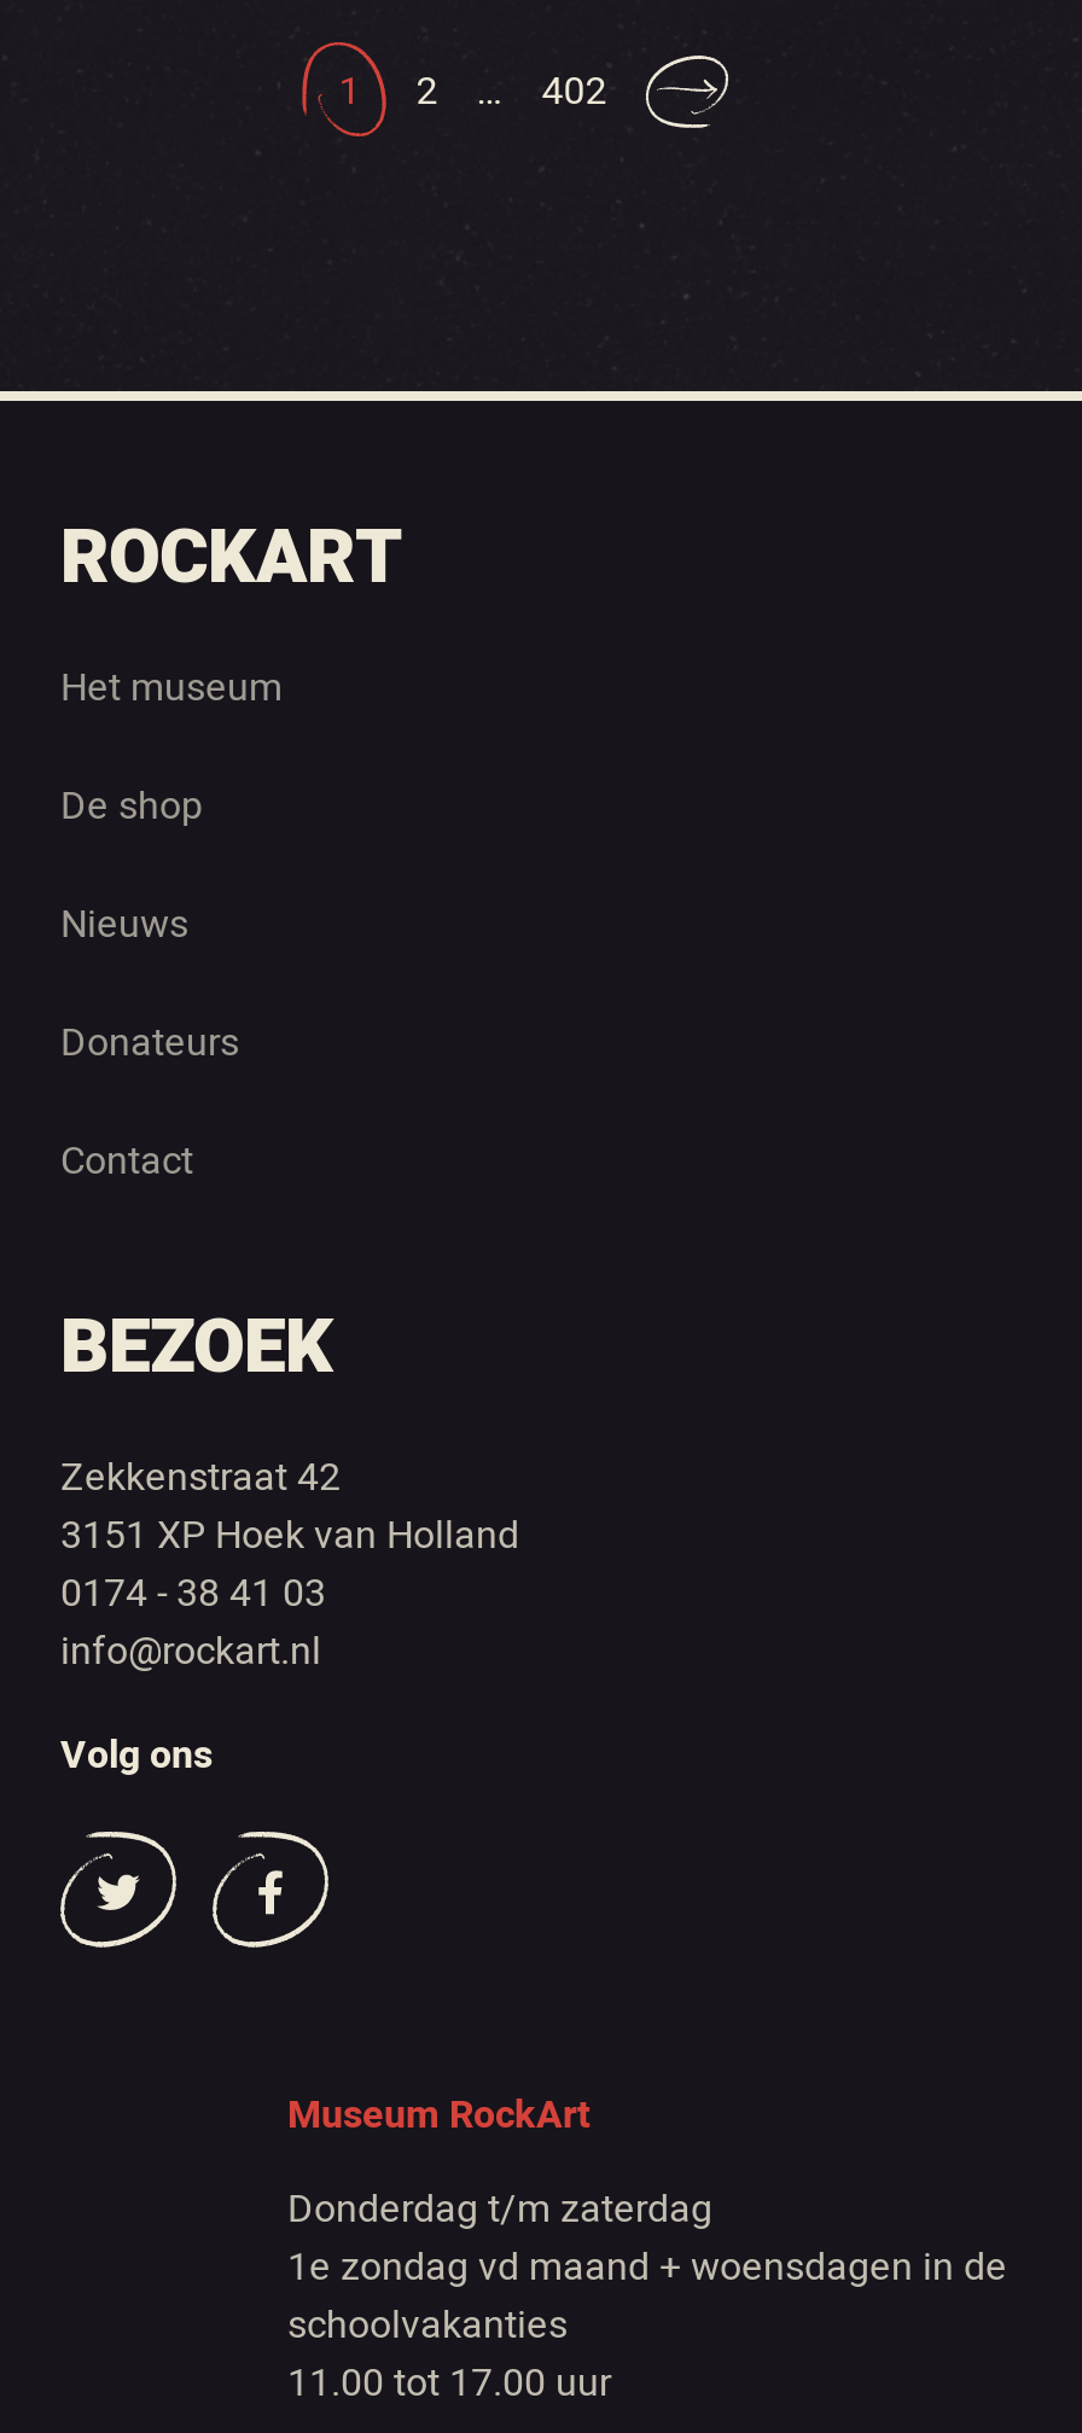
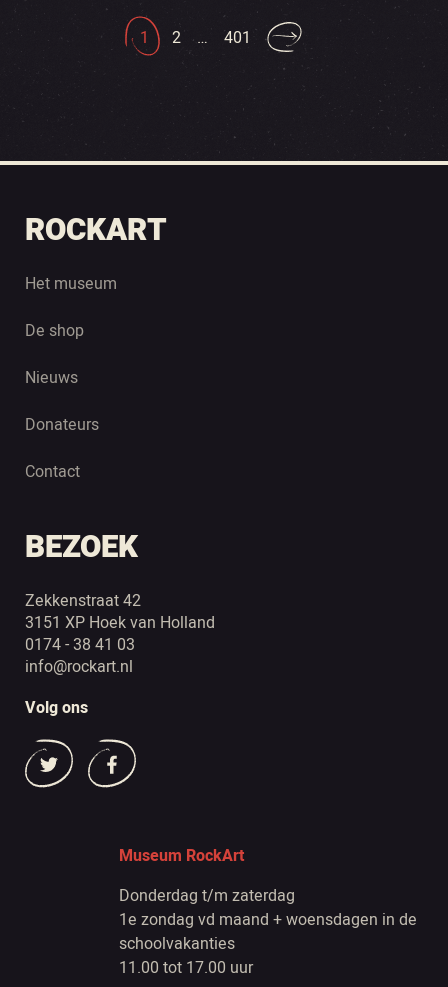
[541,63,607,121] 402 -> [224,26,251,48] 401

